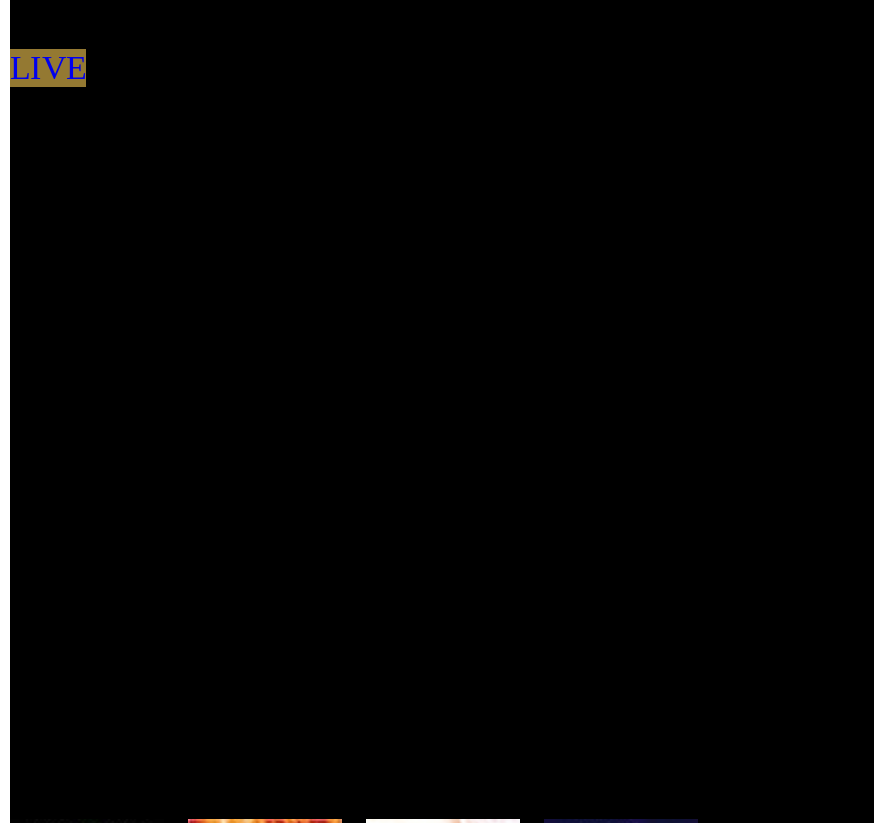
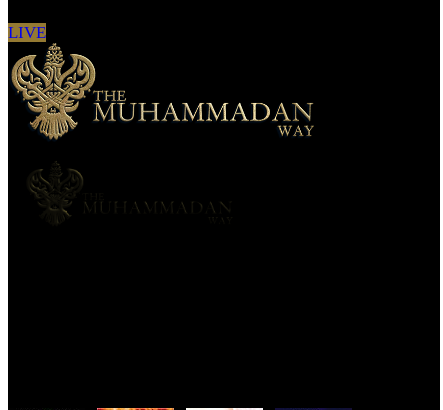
none -> [11,43,314,140] [image]

